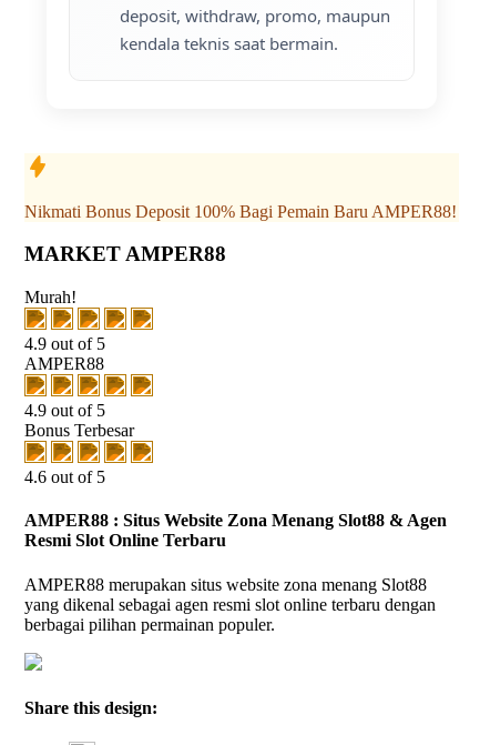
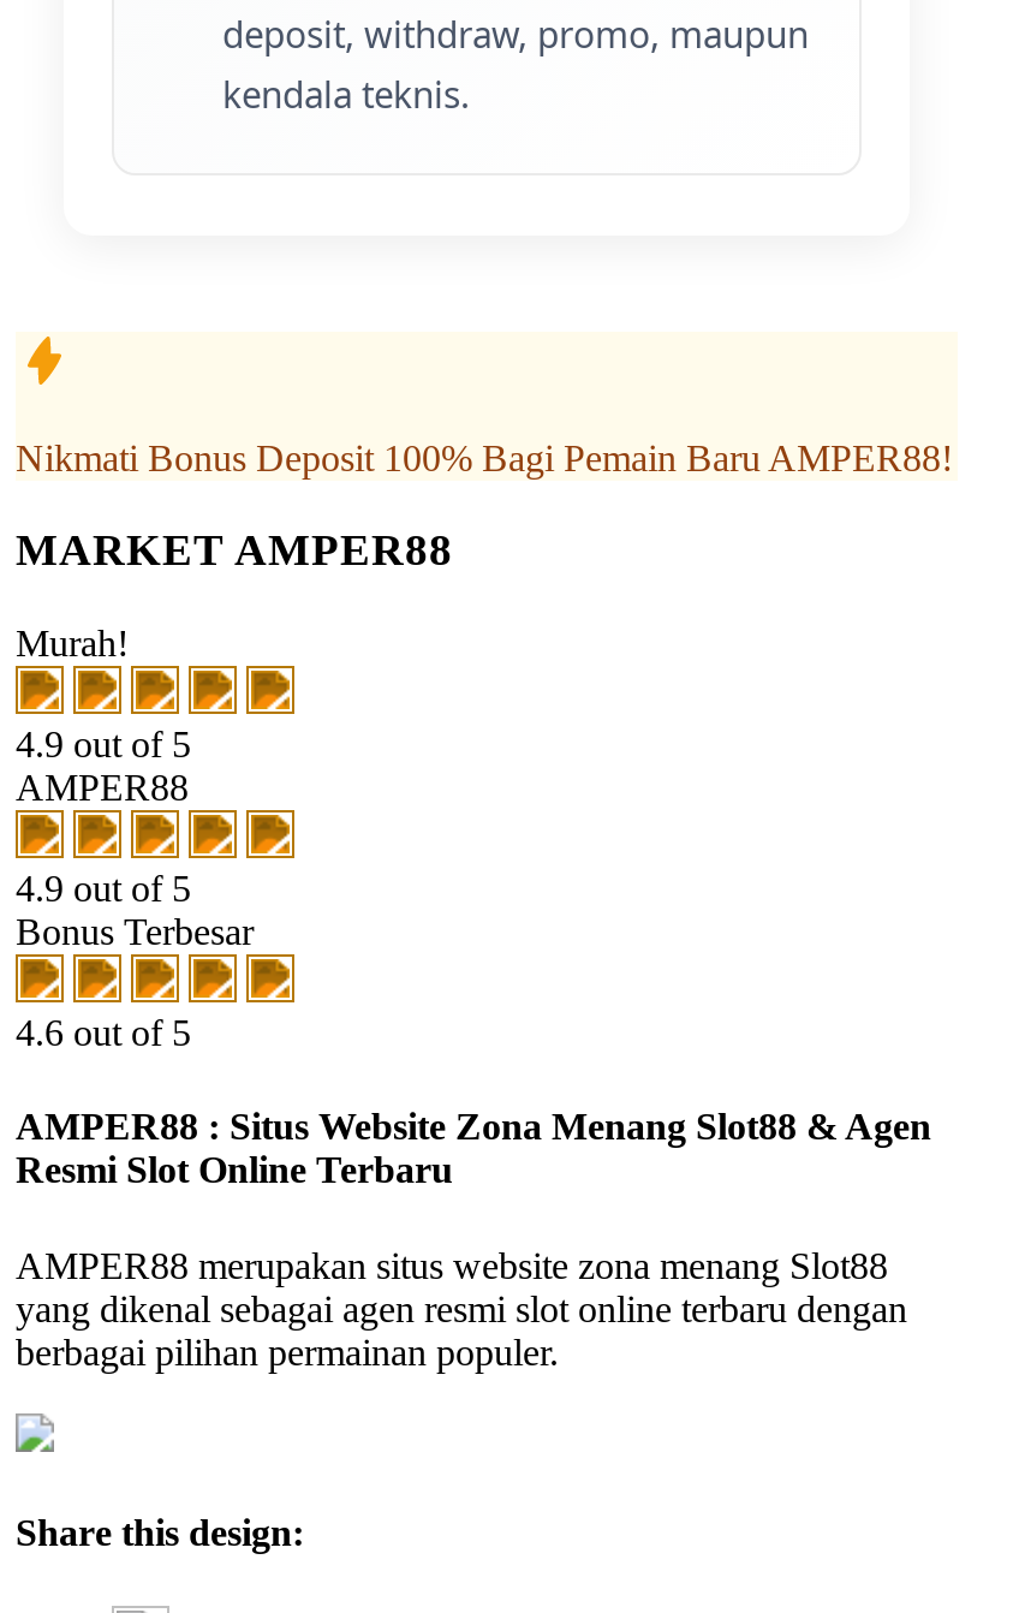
[120,32,338,54] kendala teknis saat bermain. -> [222,69,470,117] kendala teknis.

